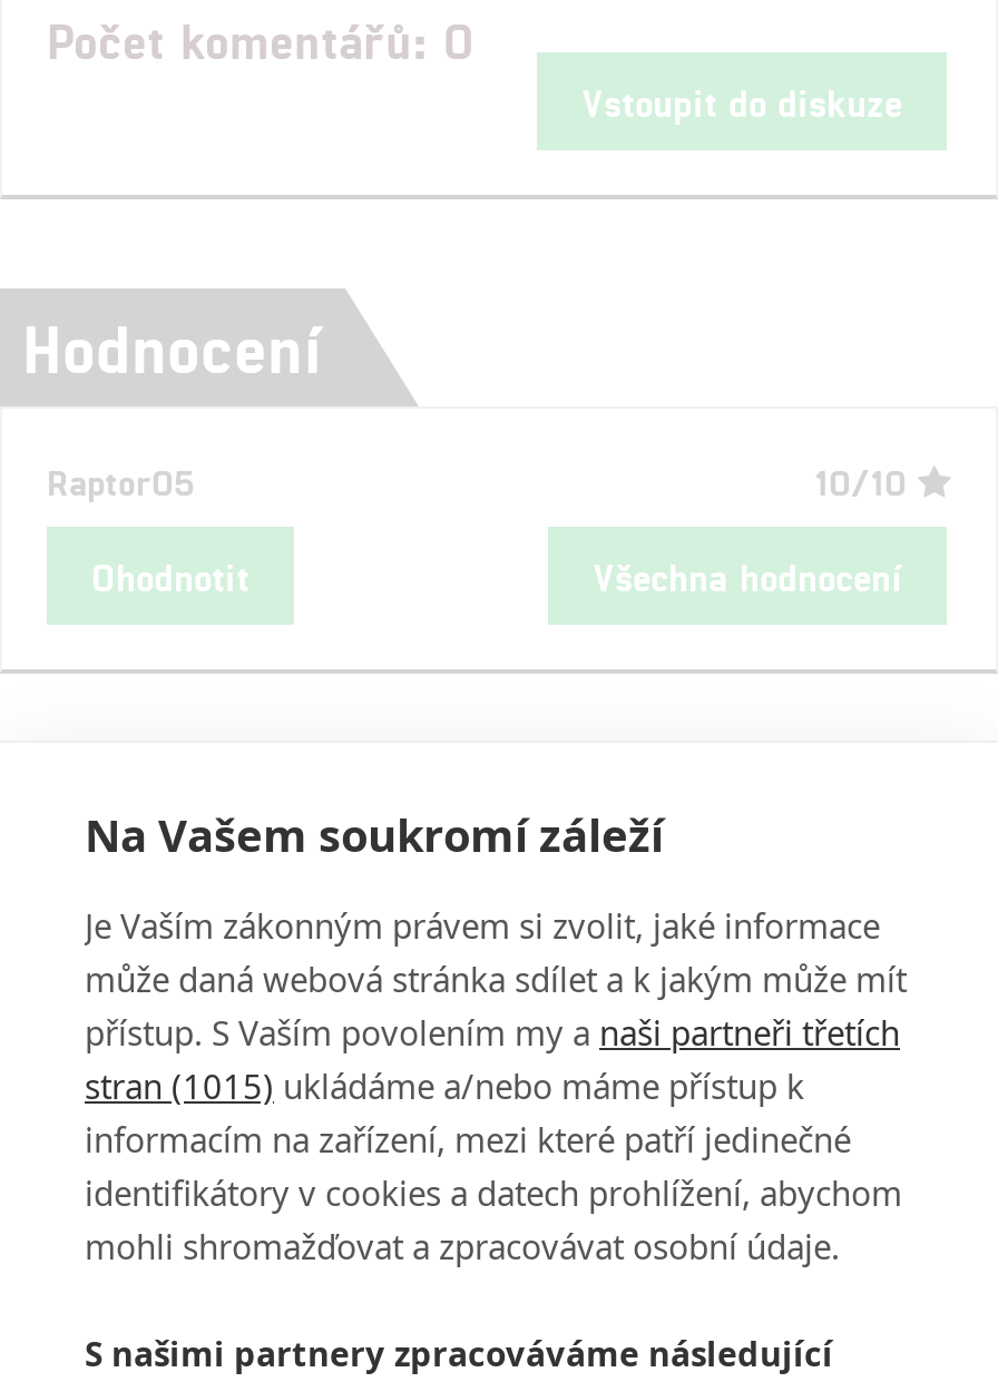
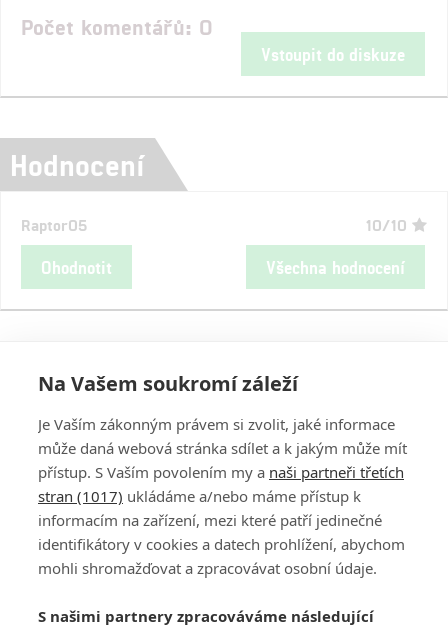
[85,1064,804,1108] stran (1015) ukládáme a/nebo máme přístup k -> [38,486,361,506] stran (1017) ukládáme a/nebo máme přístup k

